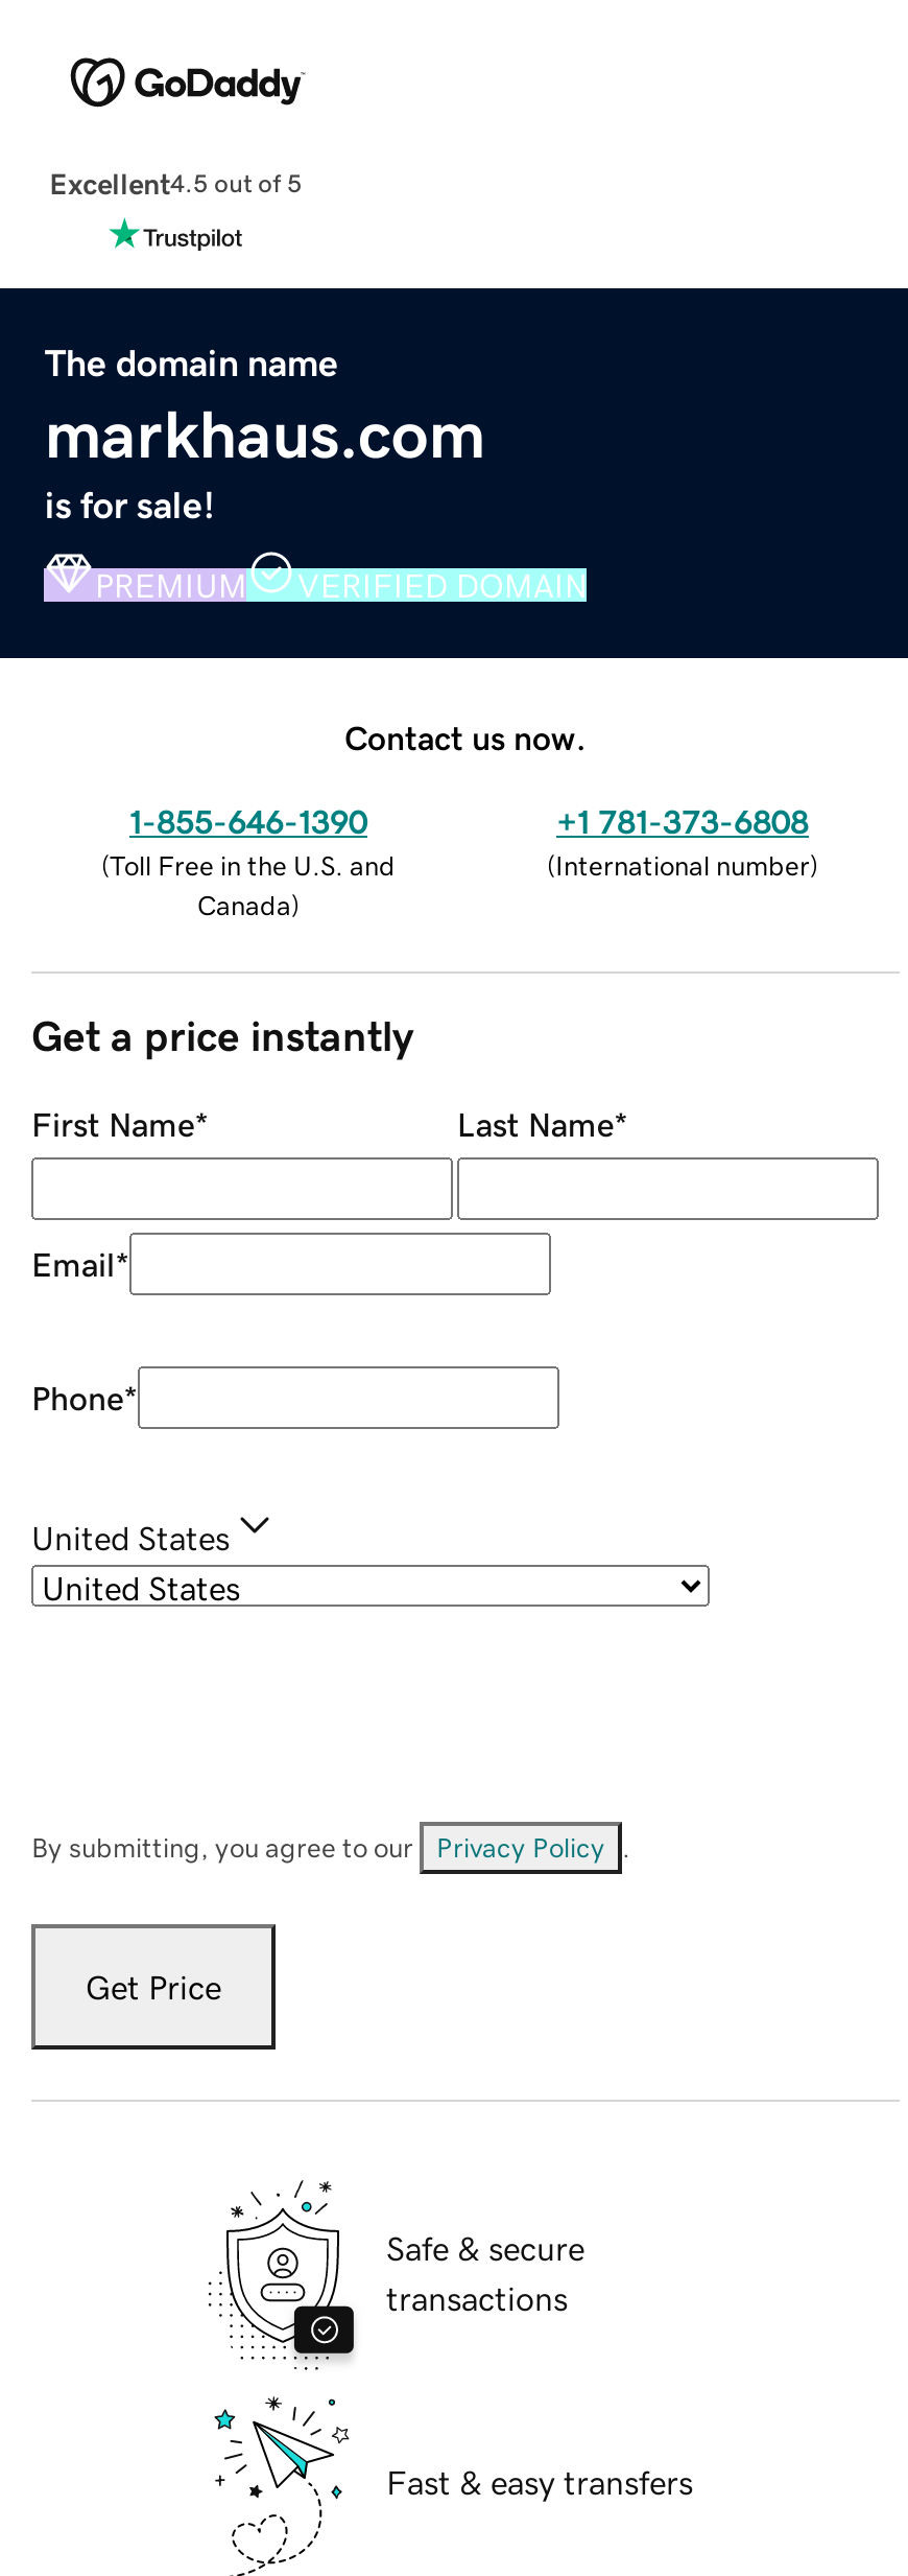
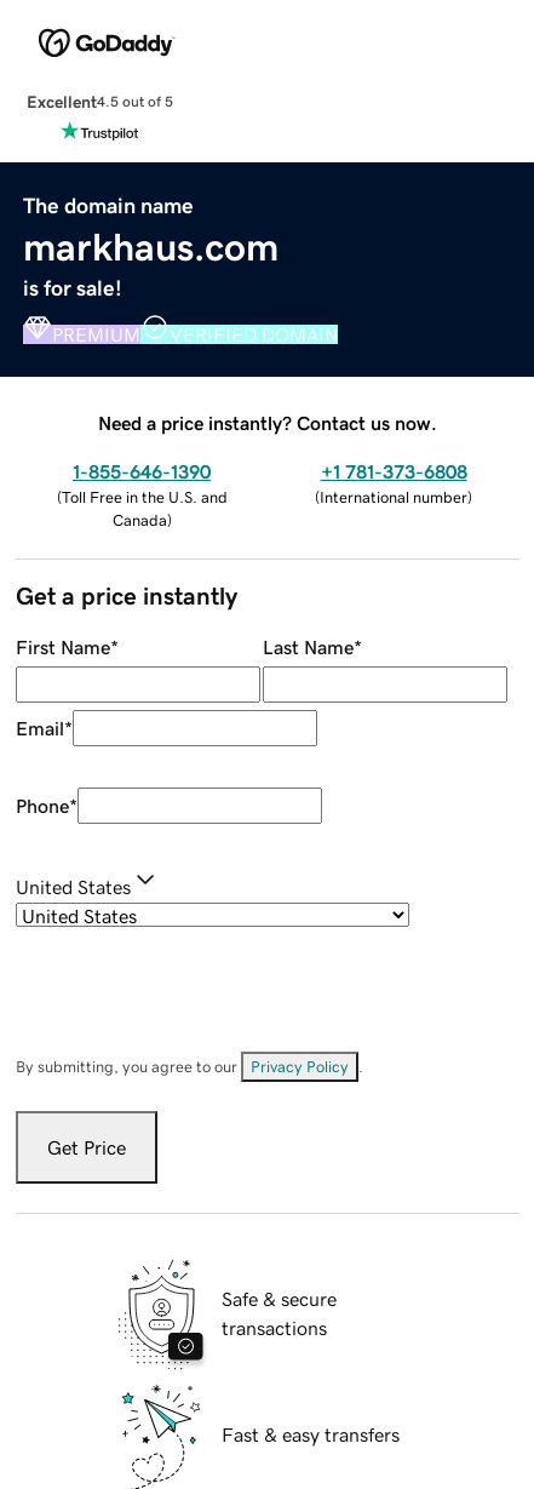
[344,720,587,753] Contact us now. -> [98,413,437,432] Need a price instantly? Contact us now.

